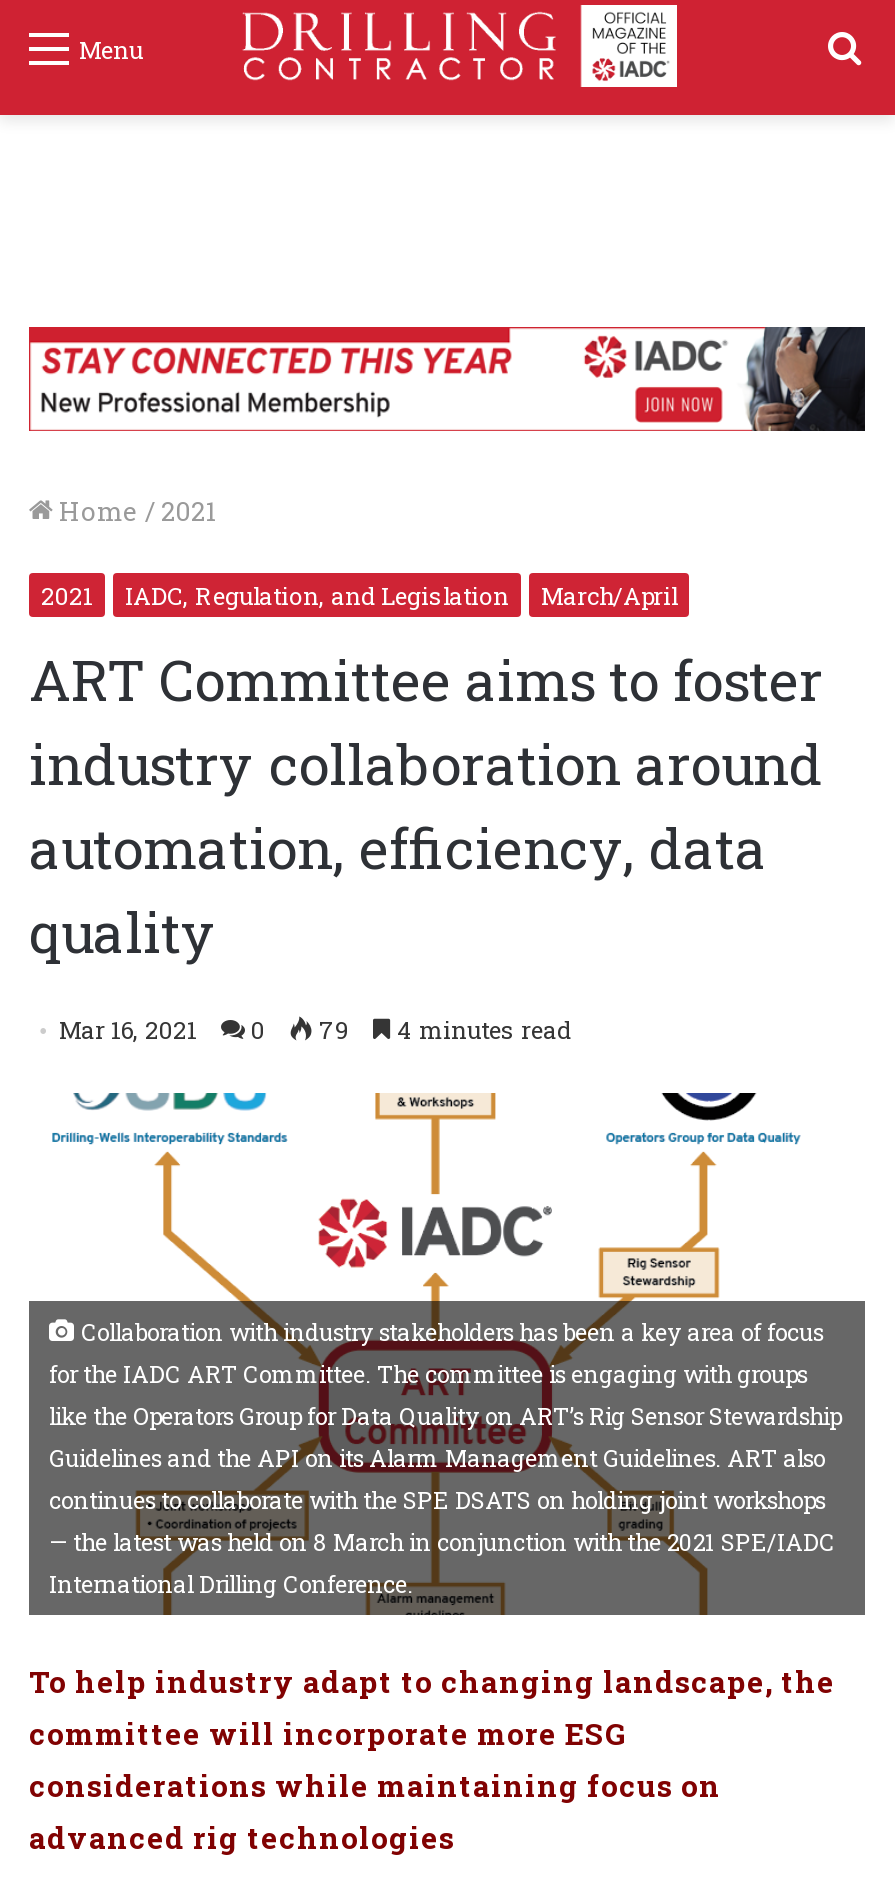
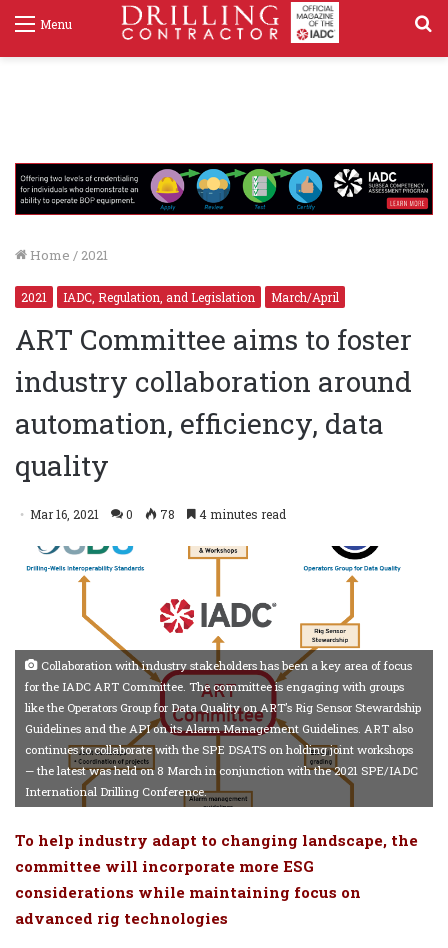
[29,325,867,433] [image] -> [15,162,434,216] [image]
[59,1012,571,1044] Mar 16, 2021 0 79 4 minutes read -> [30,506,286,522] Mar 16, 2021 0 78 4 minutes read

